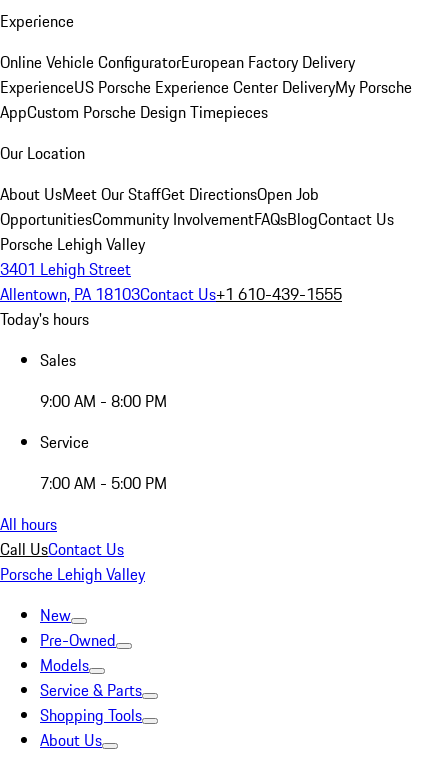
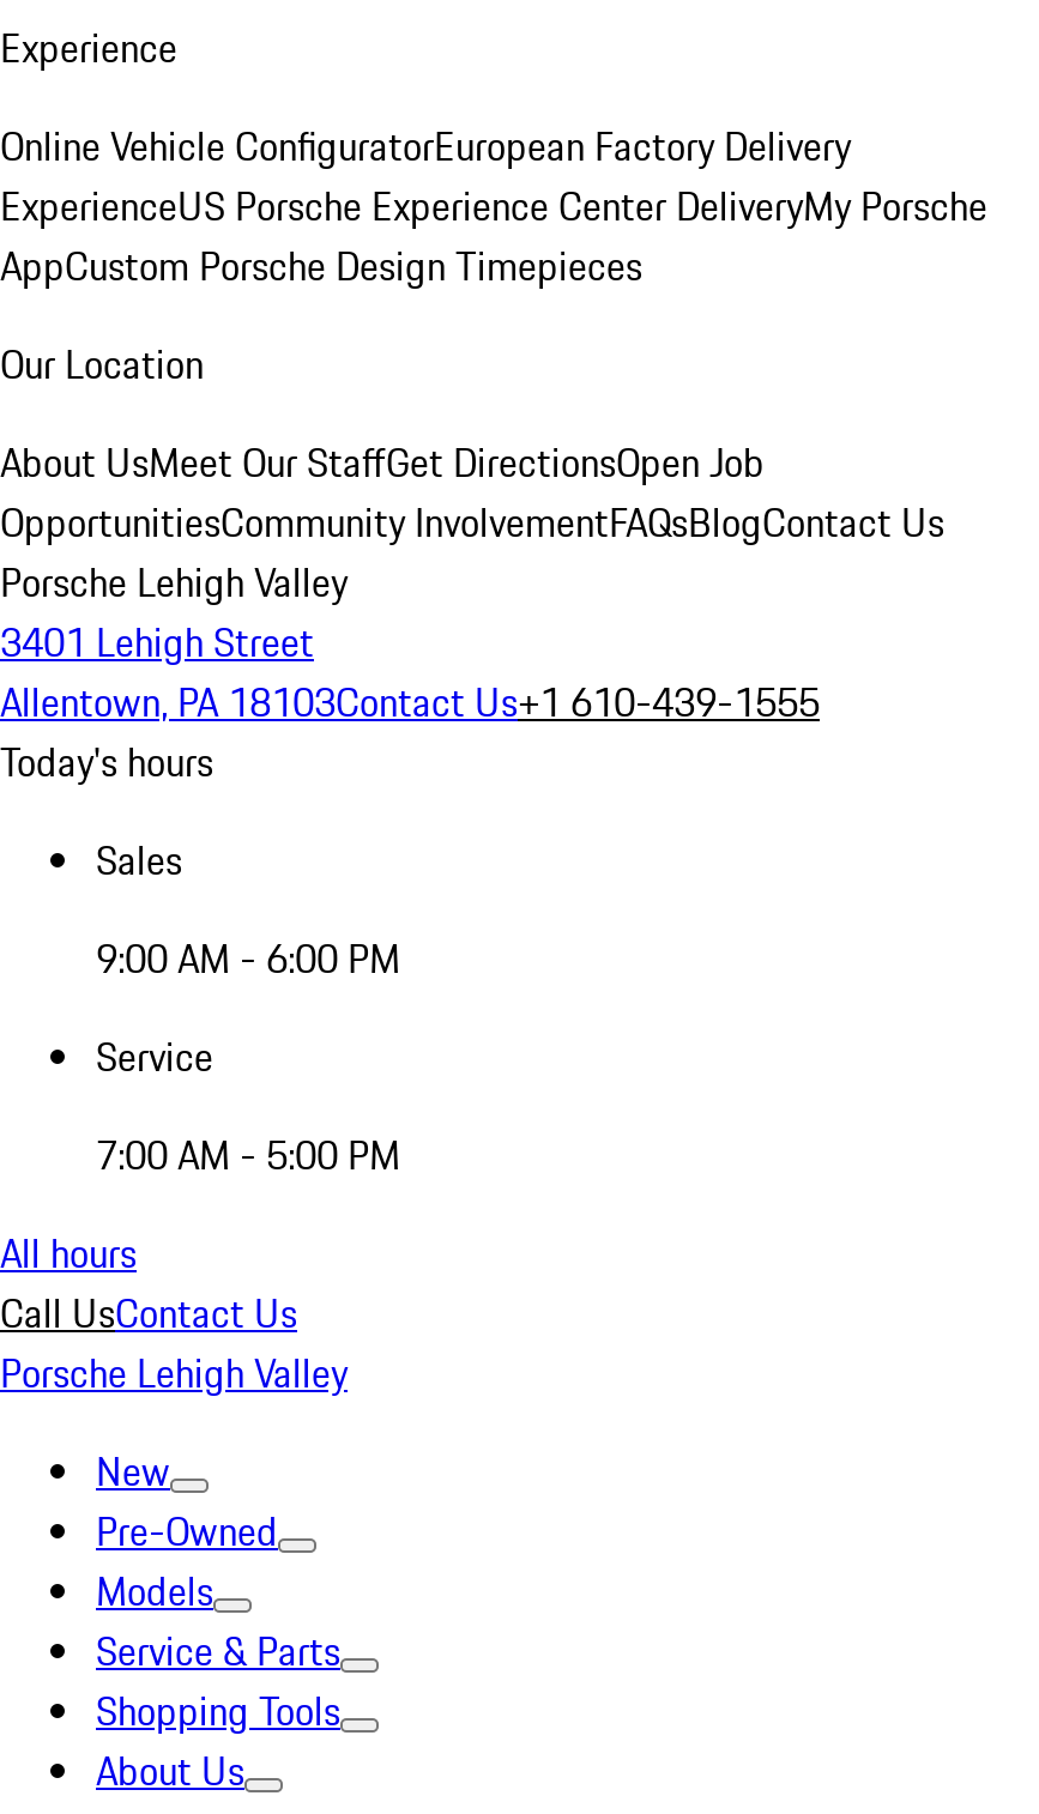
[40,389,167,413] 9:00 AM - 8:00 PM -> [96,930,400,987] 9:00 AM - 6:00 PM

